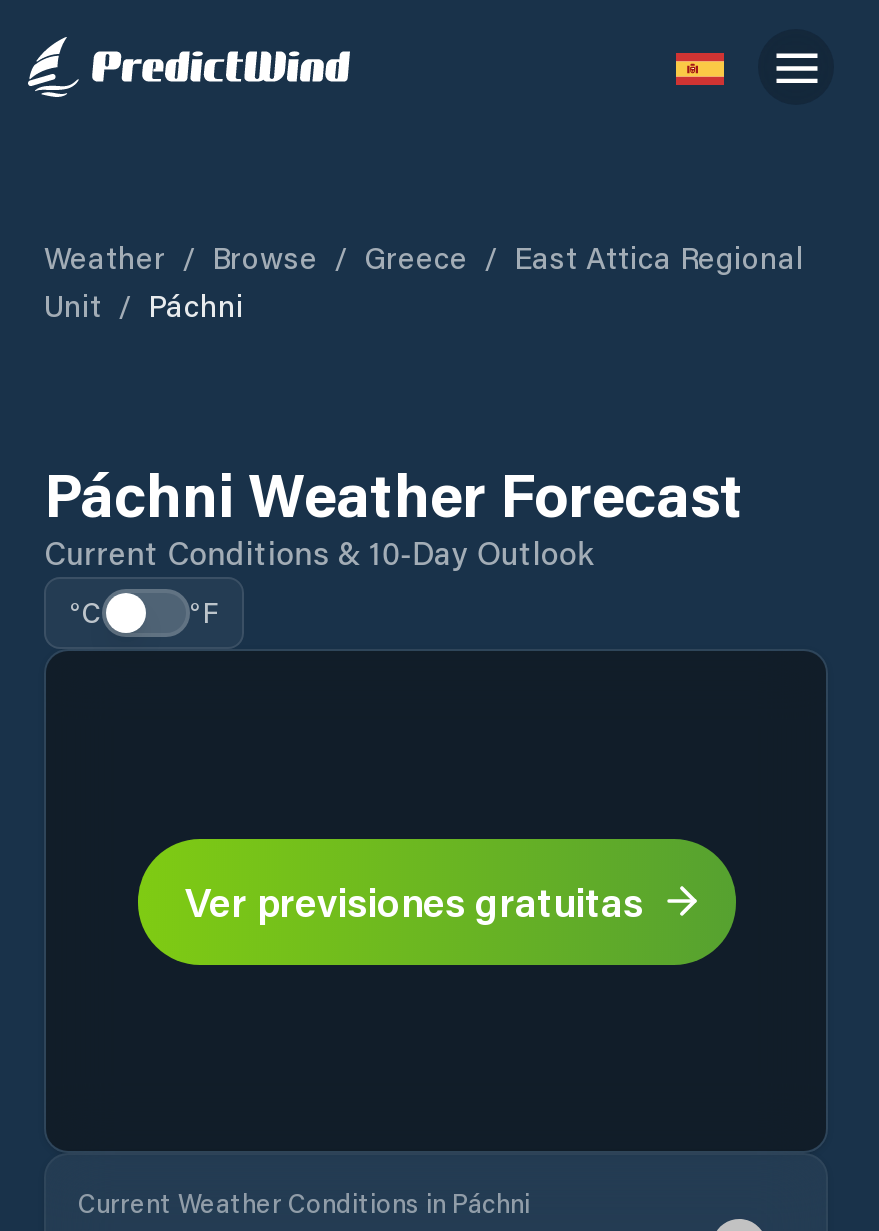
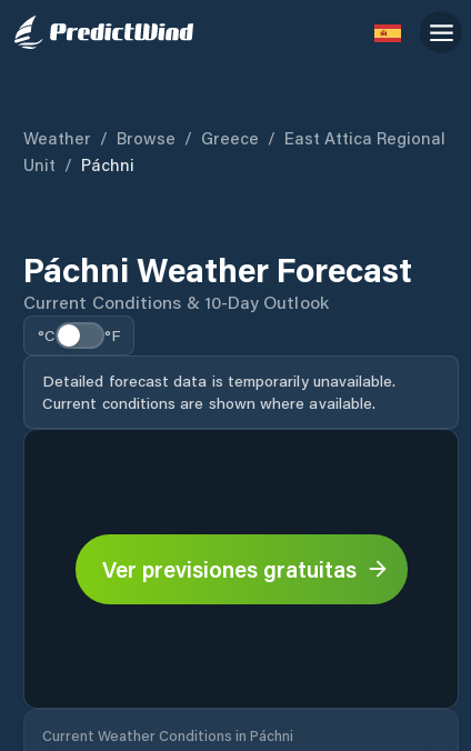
none -> [42,370,396,413] Detailed forecast data is temporarily unavailable. | Current conditions are shown where available.

